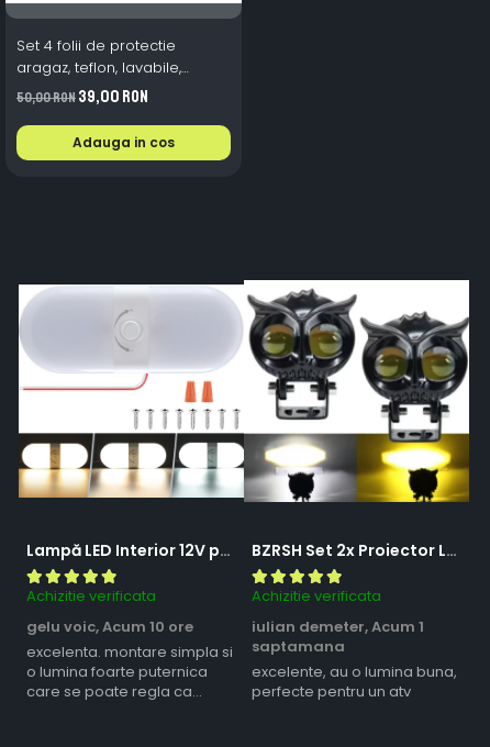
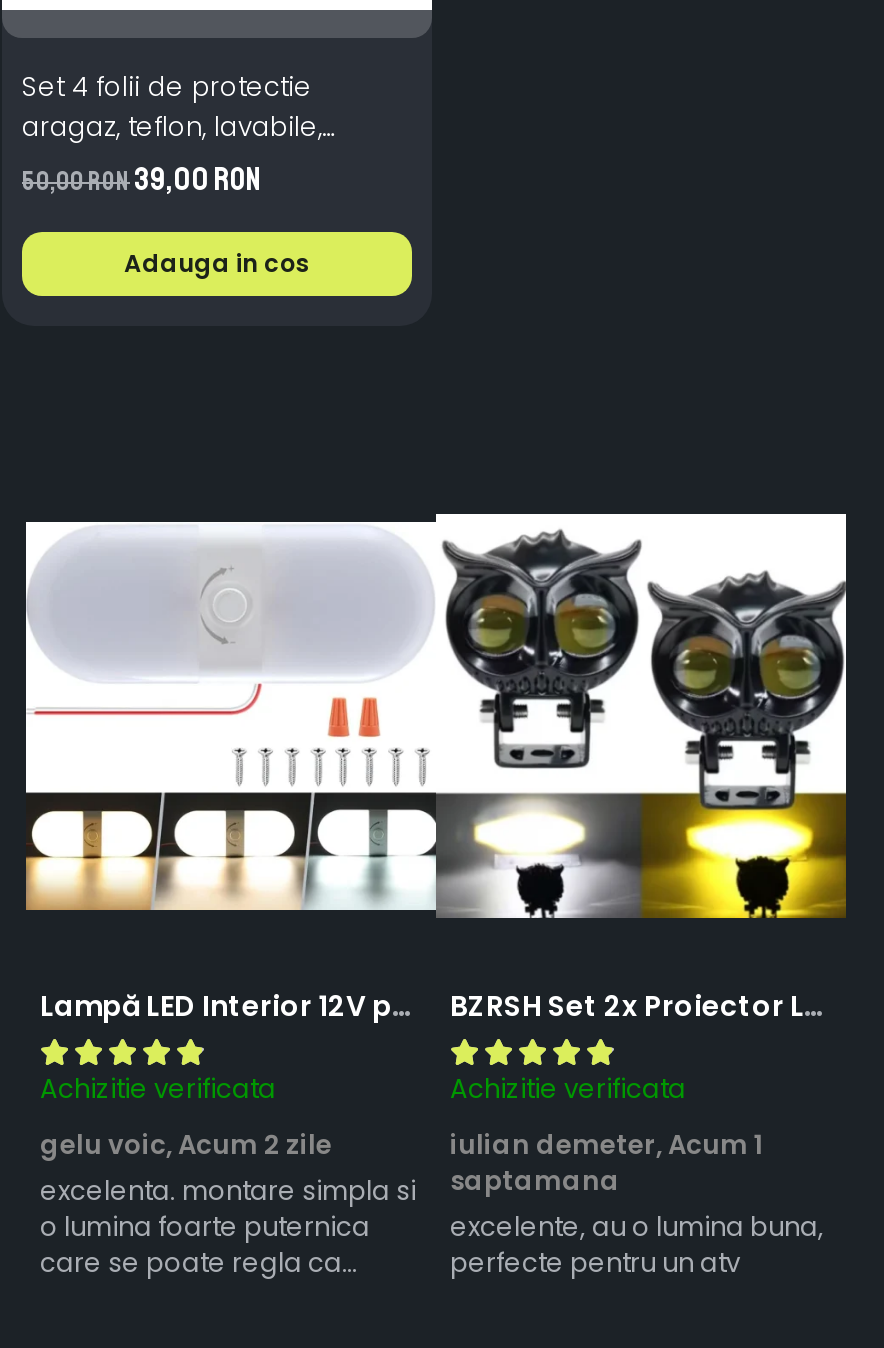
[26,616,193,637] gelu voic, Acum 10 ore -> [40,1126,332,1164] gelu voic, Acum 2 zile

